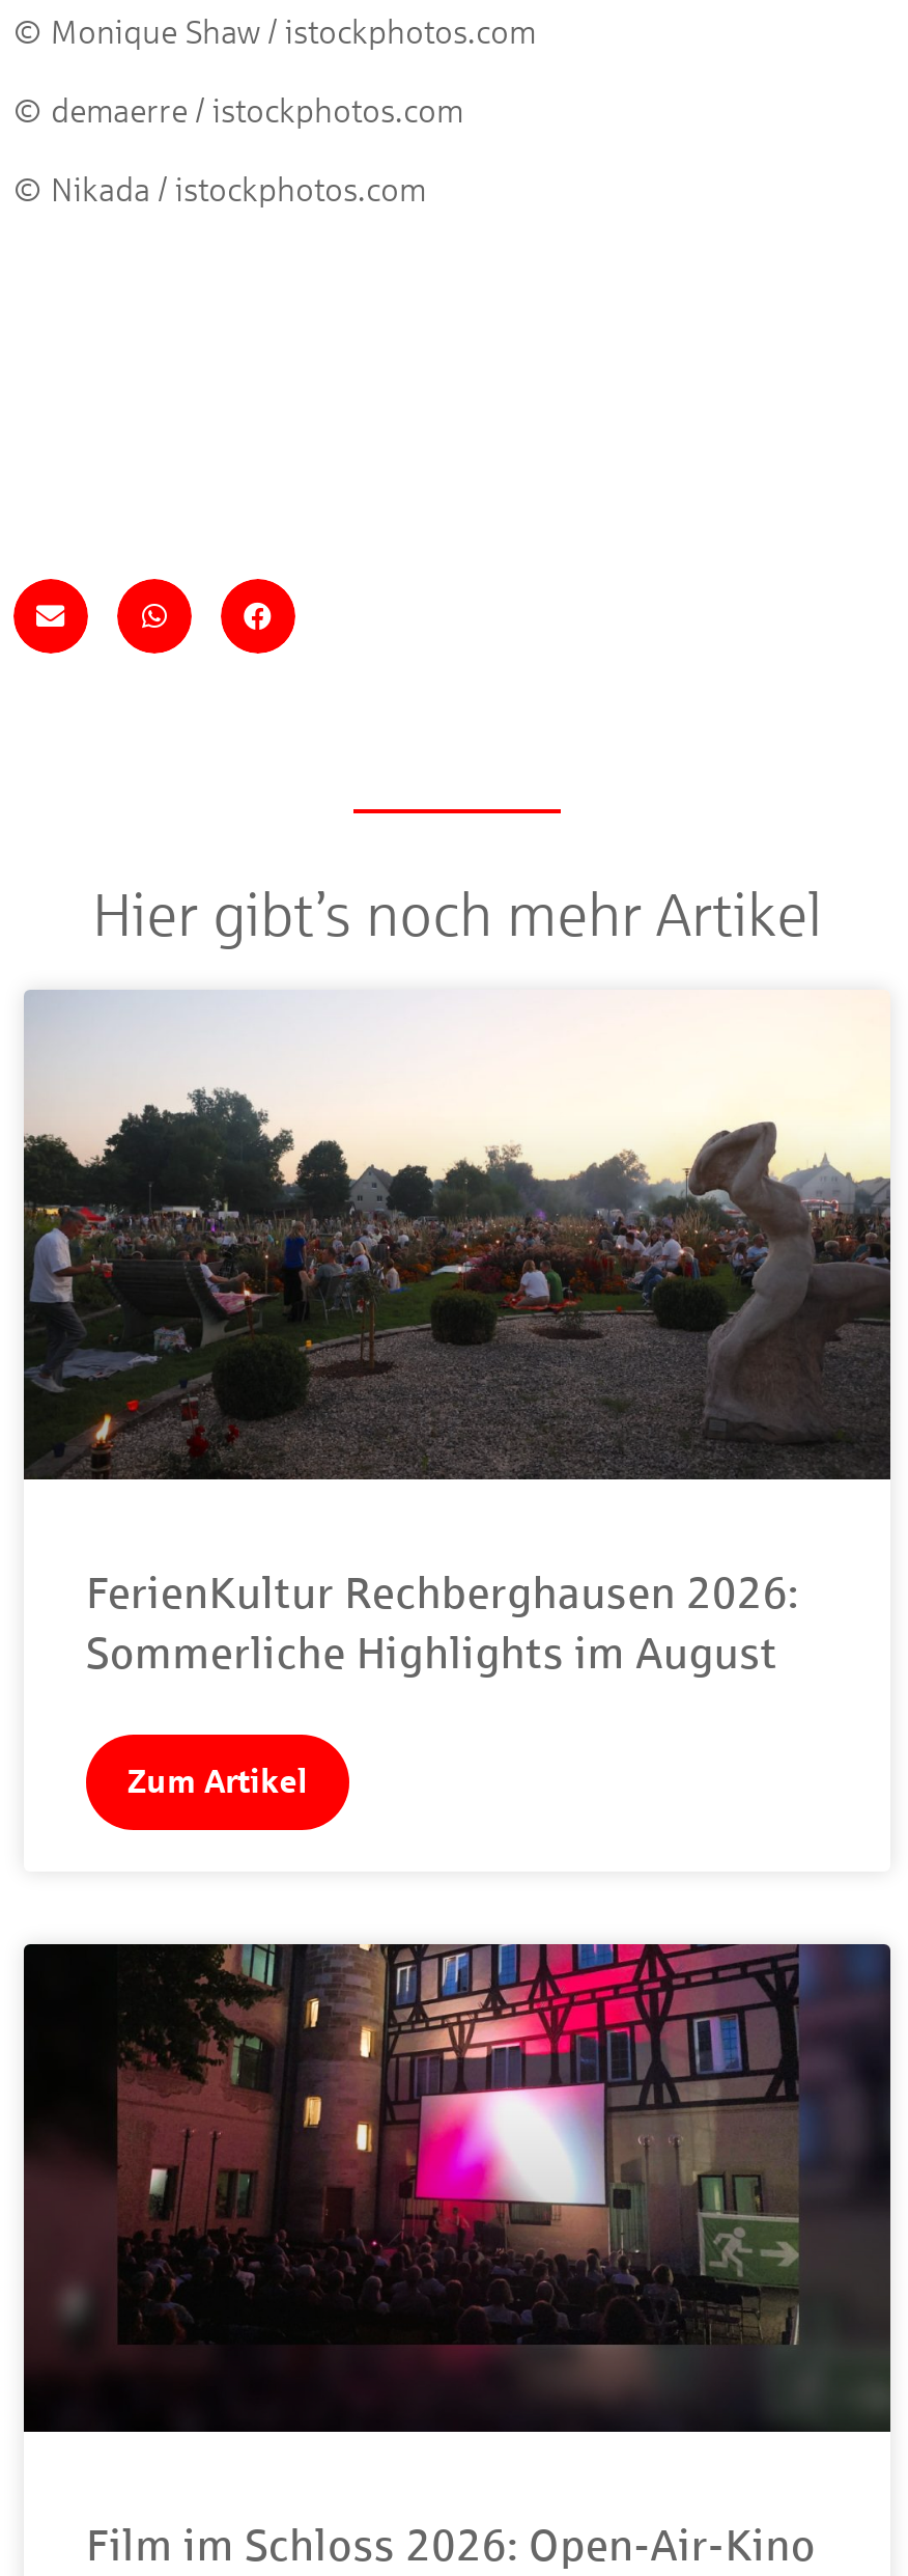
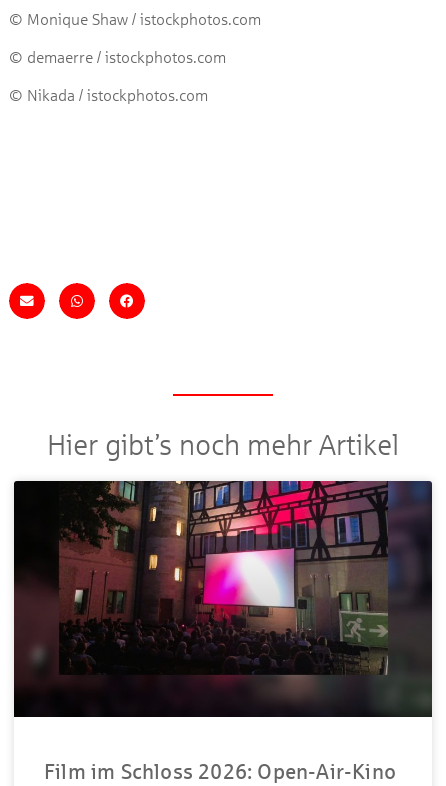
[24,990,890,1481] [image] -> none
[86,1568,798,1799] FerienKultur Rechberghausen 2026: | Sommerliche Highlights im August | Zum Artikel -> none

